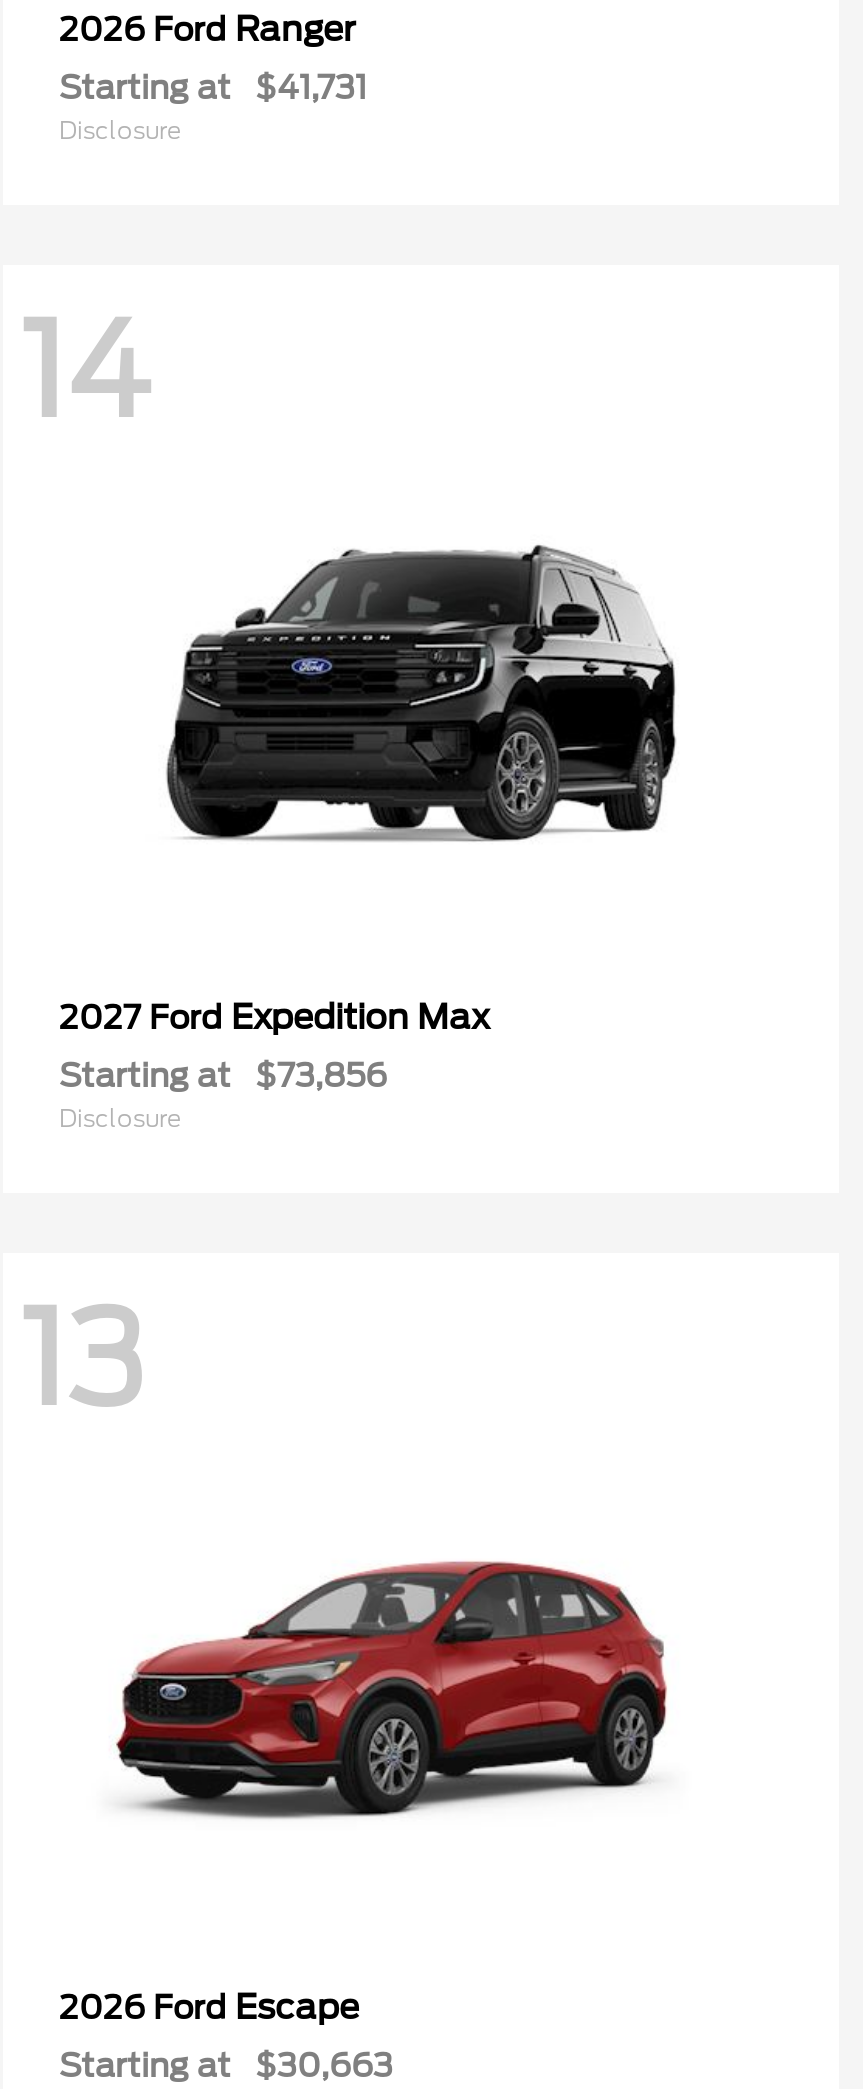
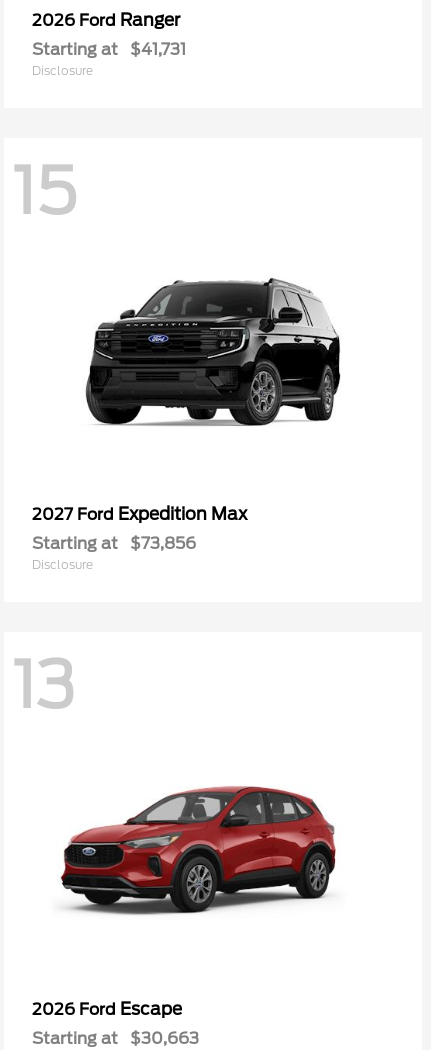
[19,294,151,446] 14 -> [12,153,77,229] 15

